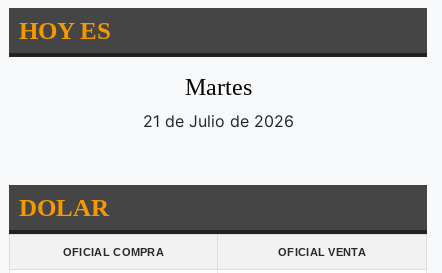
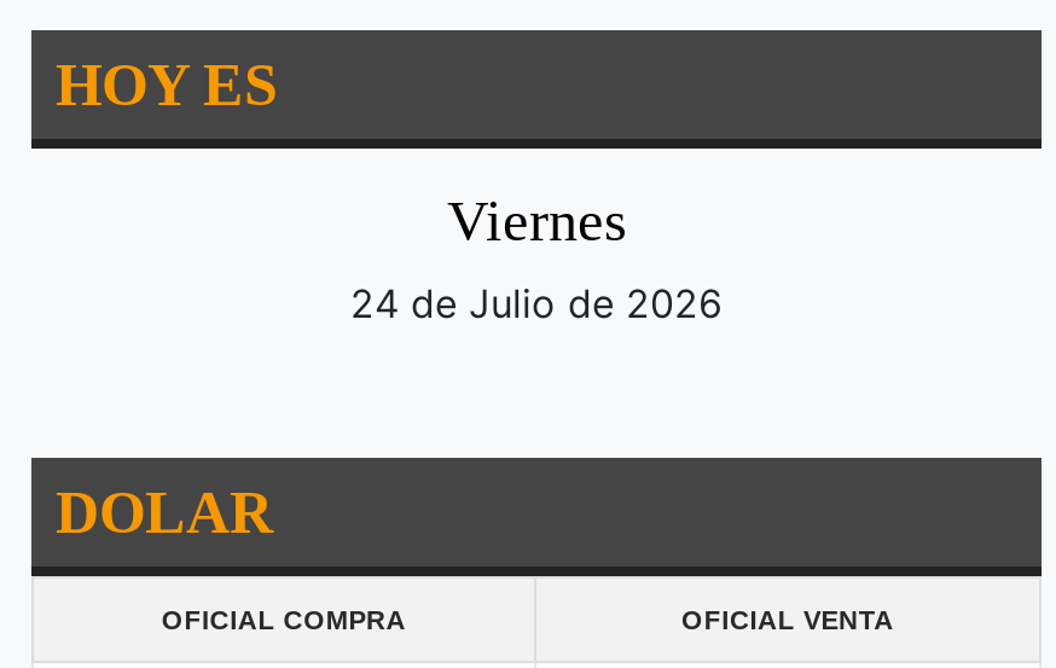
[142,74,293,131] Martes | 21 de Julio de 2026 -> [350,190,723,328] Viernes | 24 de Julio de 2026

